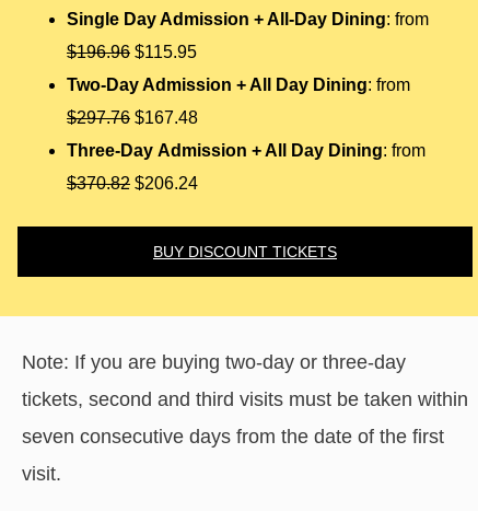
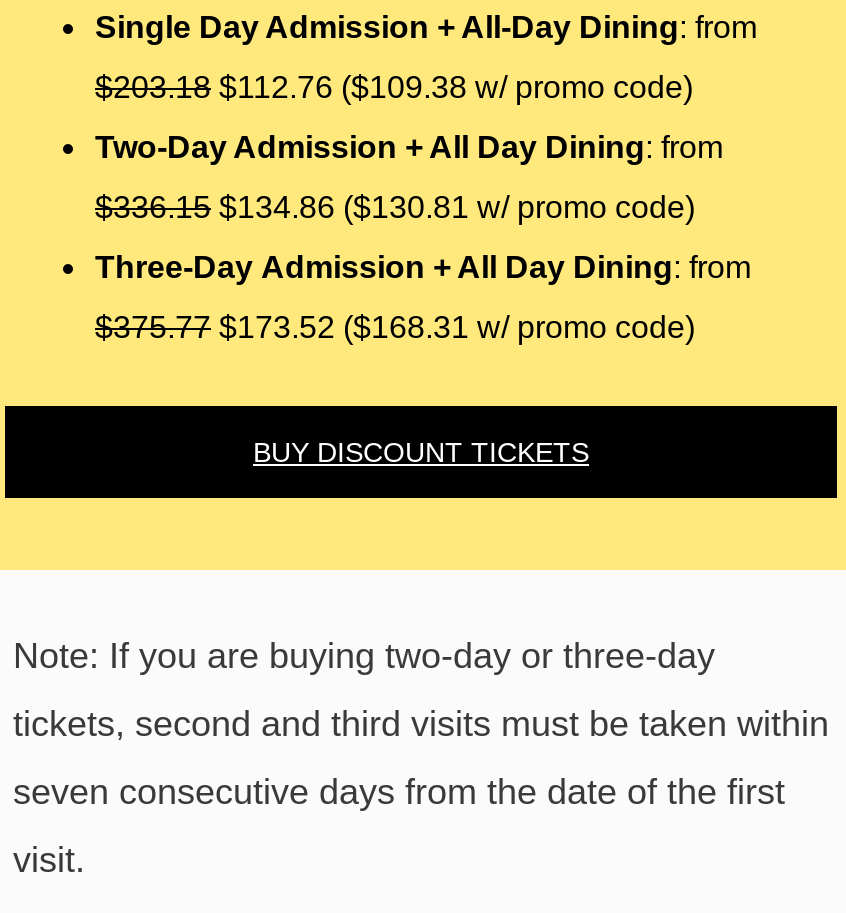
[67,43,197,61] $196.96 $115.95 -> [95,71,693,105] $203.18 $112.76 ($109.38 w/ promo code)
[67,108,198,127] $297.76 $167.48 -> [95,191,695,225] $336.15 $134.86 ($130.81 w/ promo code)
[67,174,198,193] $370.82 $206.24 -> [95,311,695,345] $375.77 $173.52 ($168.31 w/ promo code)

